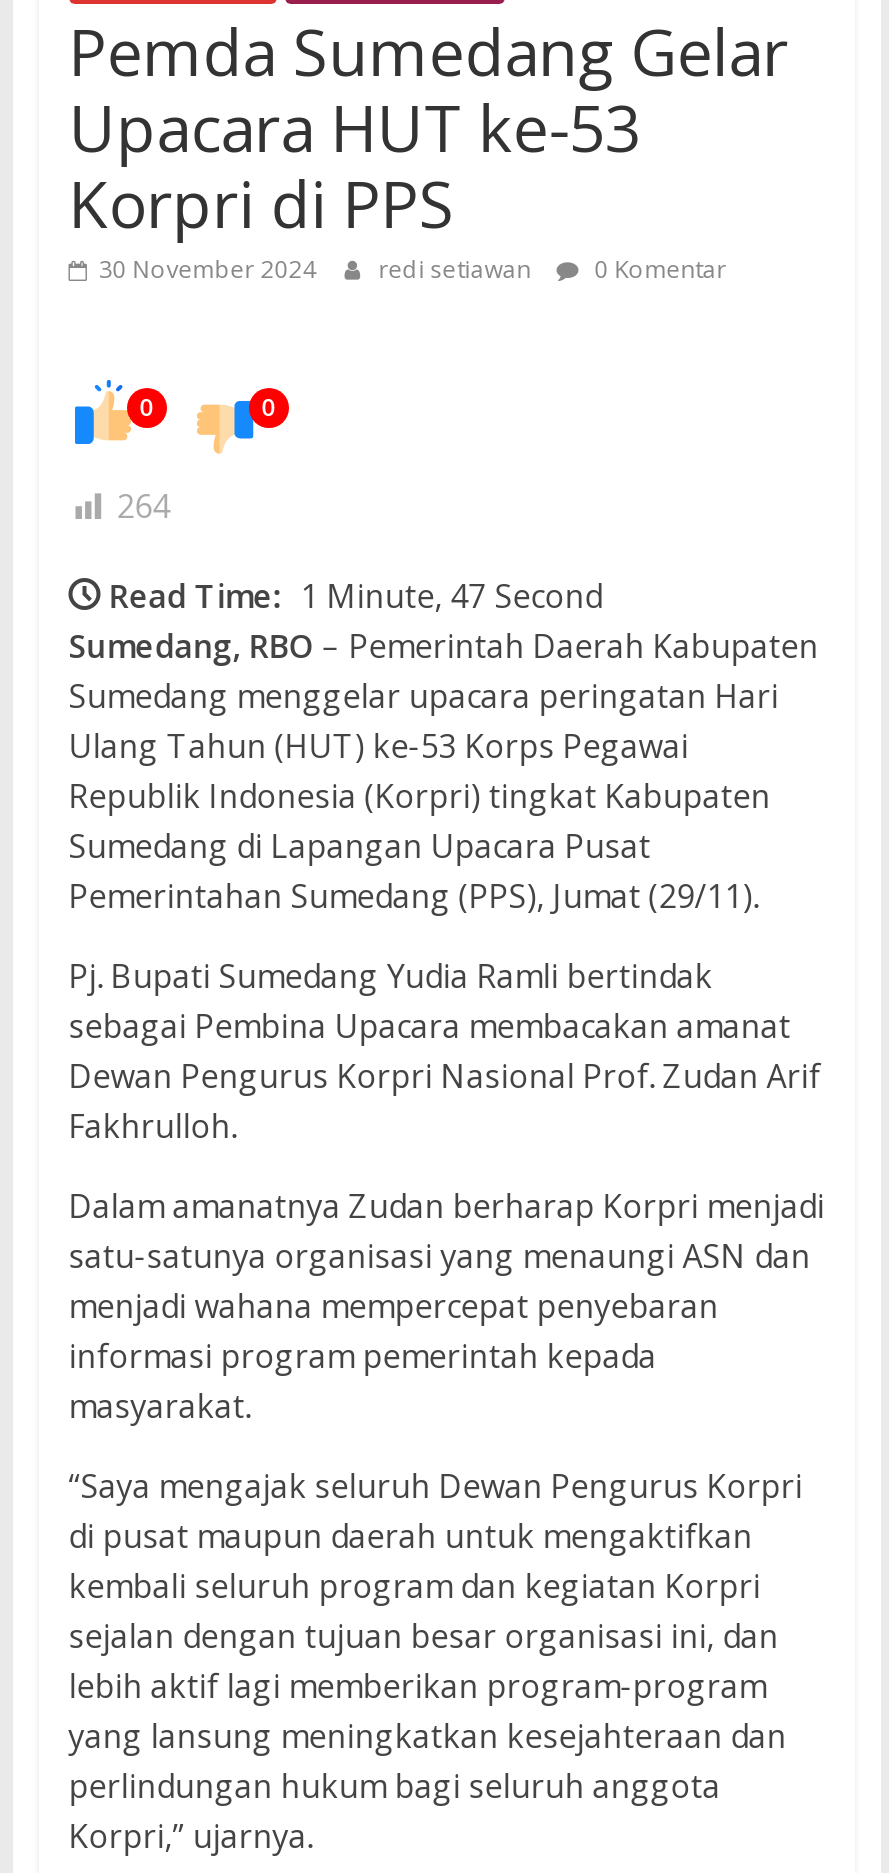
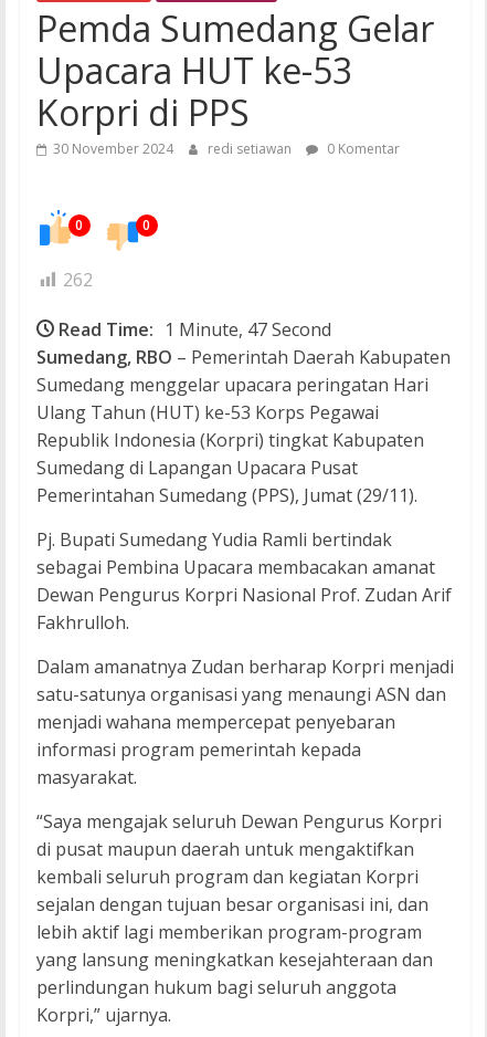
[117,484,171,528] 264 -> [63,268,93,292] 262

